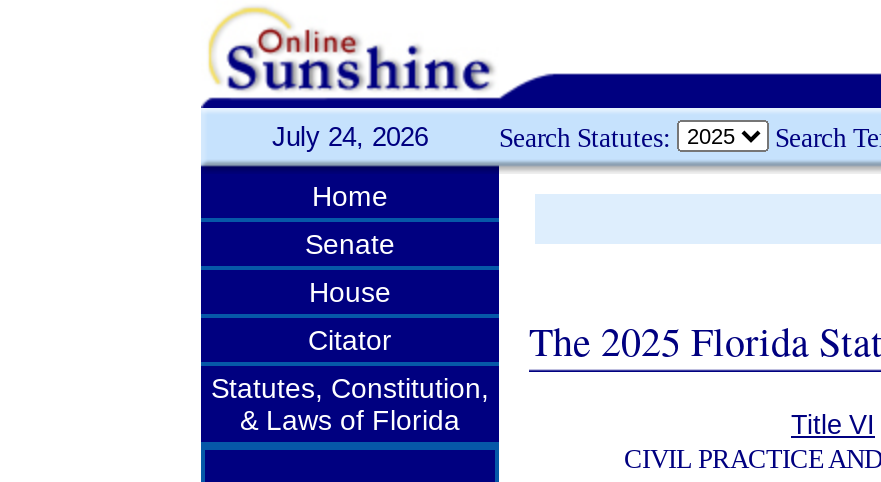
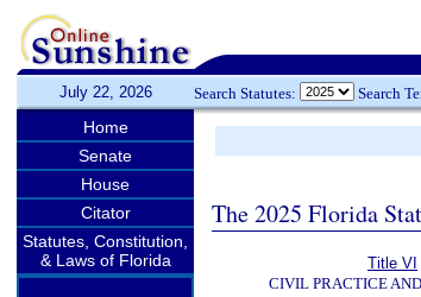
[272,122,428,152] July 24, 2026 -> [59,83,152,101] July 22, 2026

